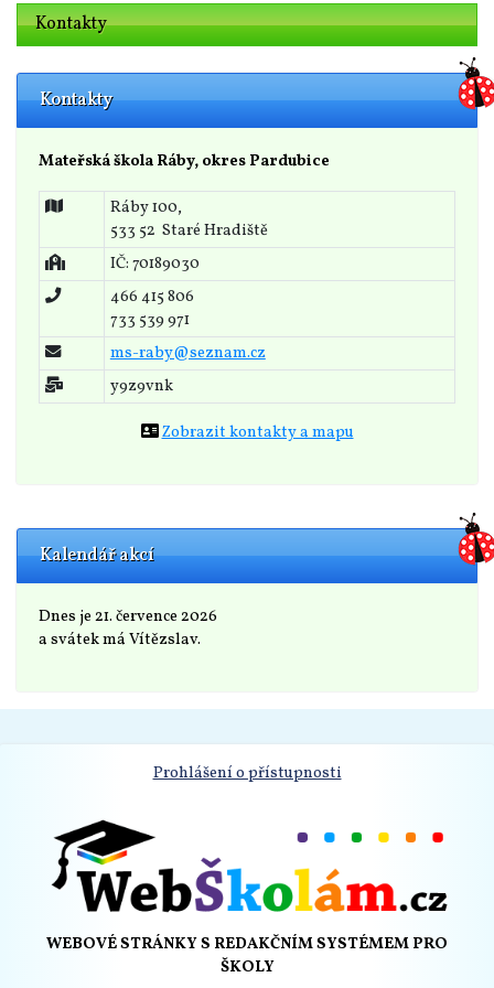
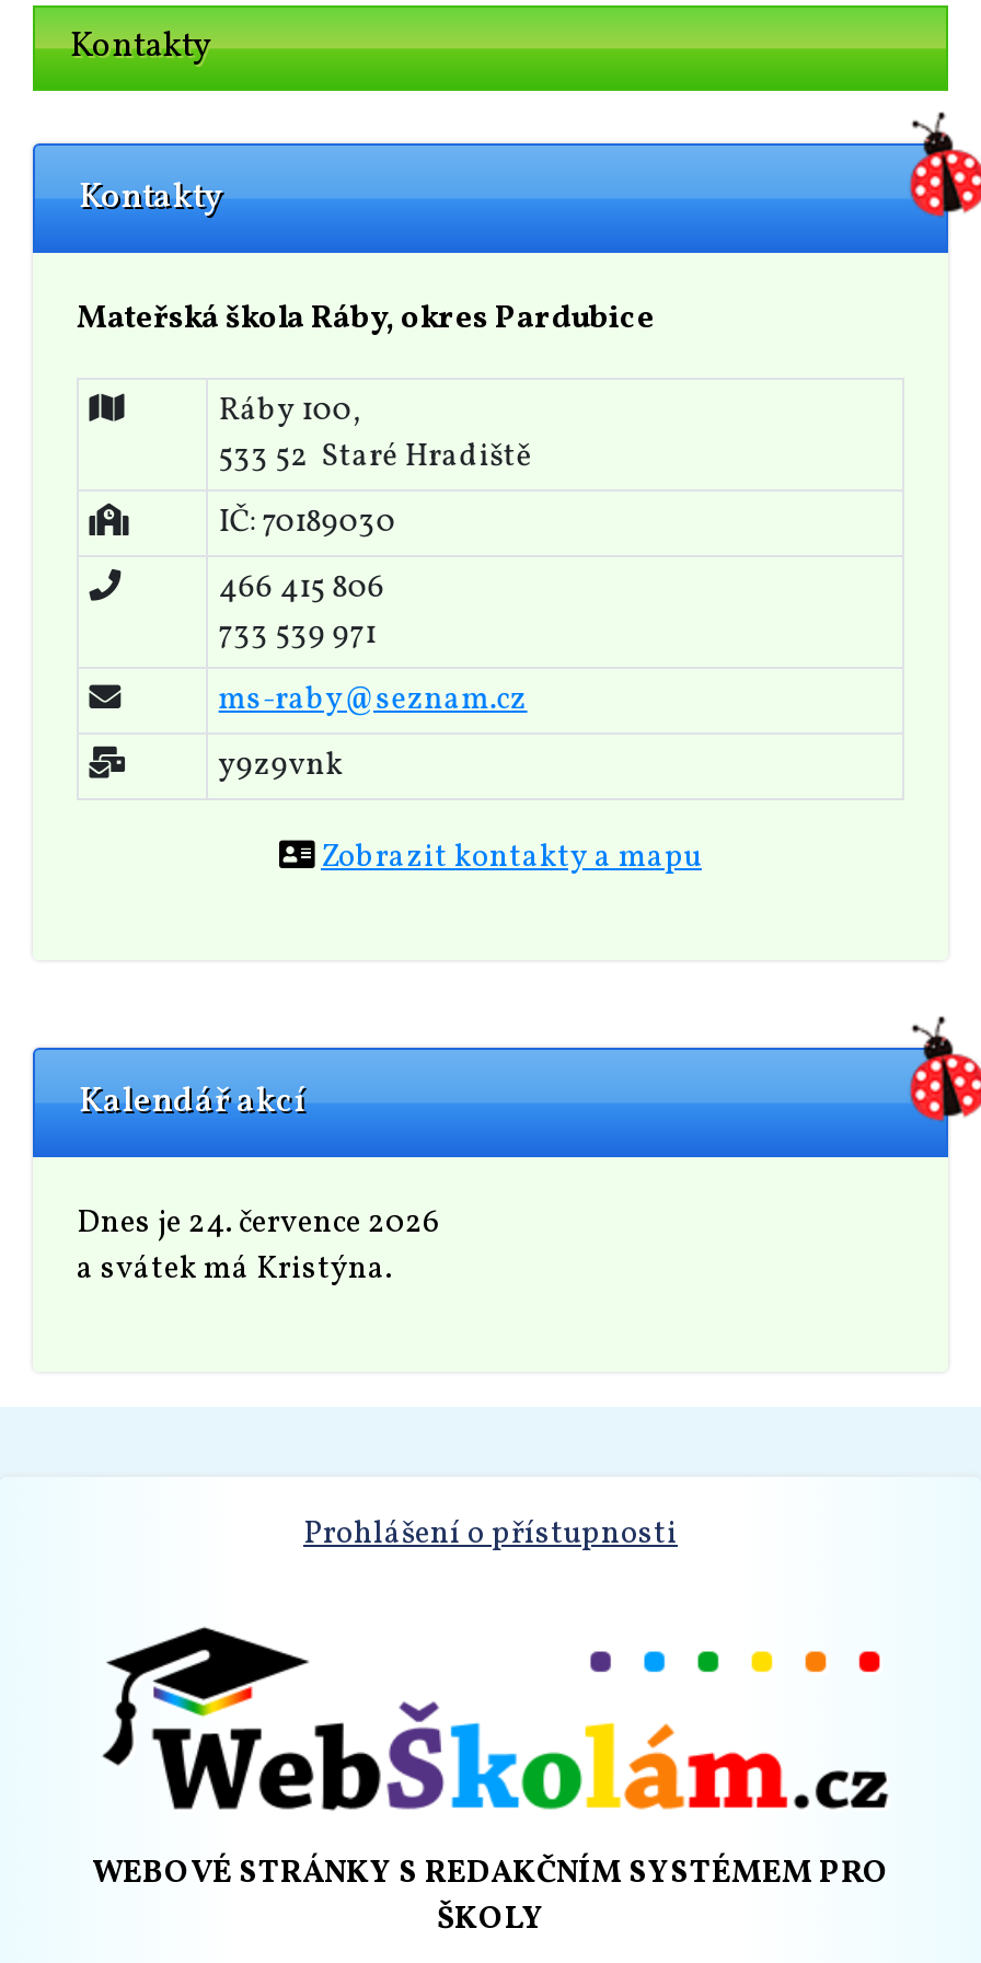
[39,605,217,627] Dnes je 21. července 2026 -> [77,1200,440,1244] Dnes je 24. července 2026
[39,628,201,650] a svátek má Vítězslav. -> [77,1246,392,1290] a svátek má Kristýna.

